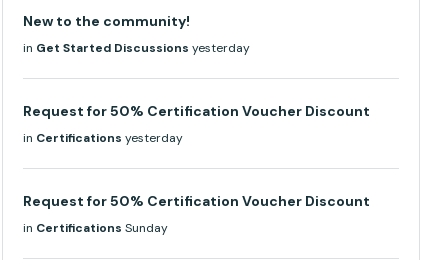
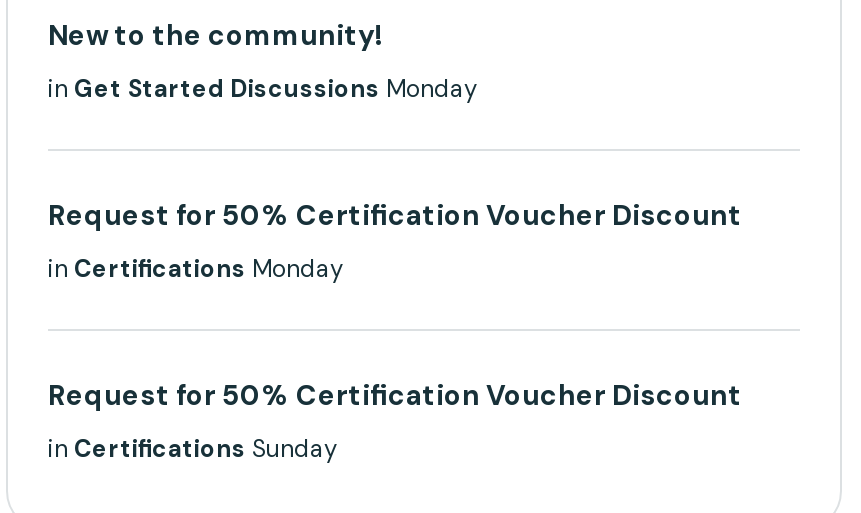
[23,40,250,56] in Get Started Discussions yesterday -> [48,73,478,105] in Get Started Discussions Monday
[23,130,183,146] in Certifications yesterday -> [48,253,344,285] in Certifications Monday

